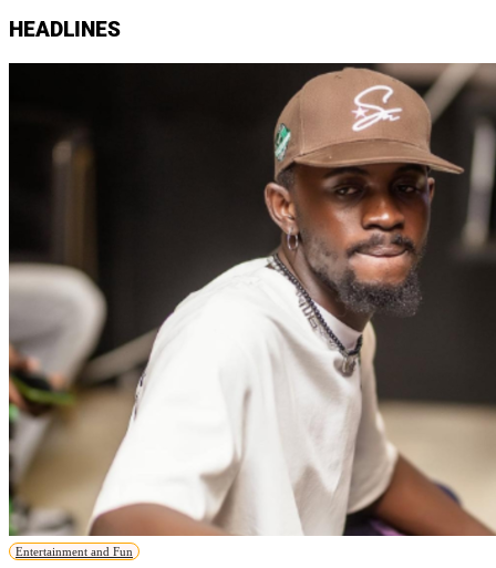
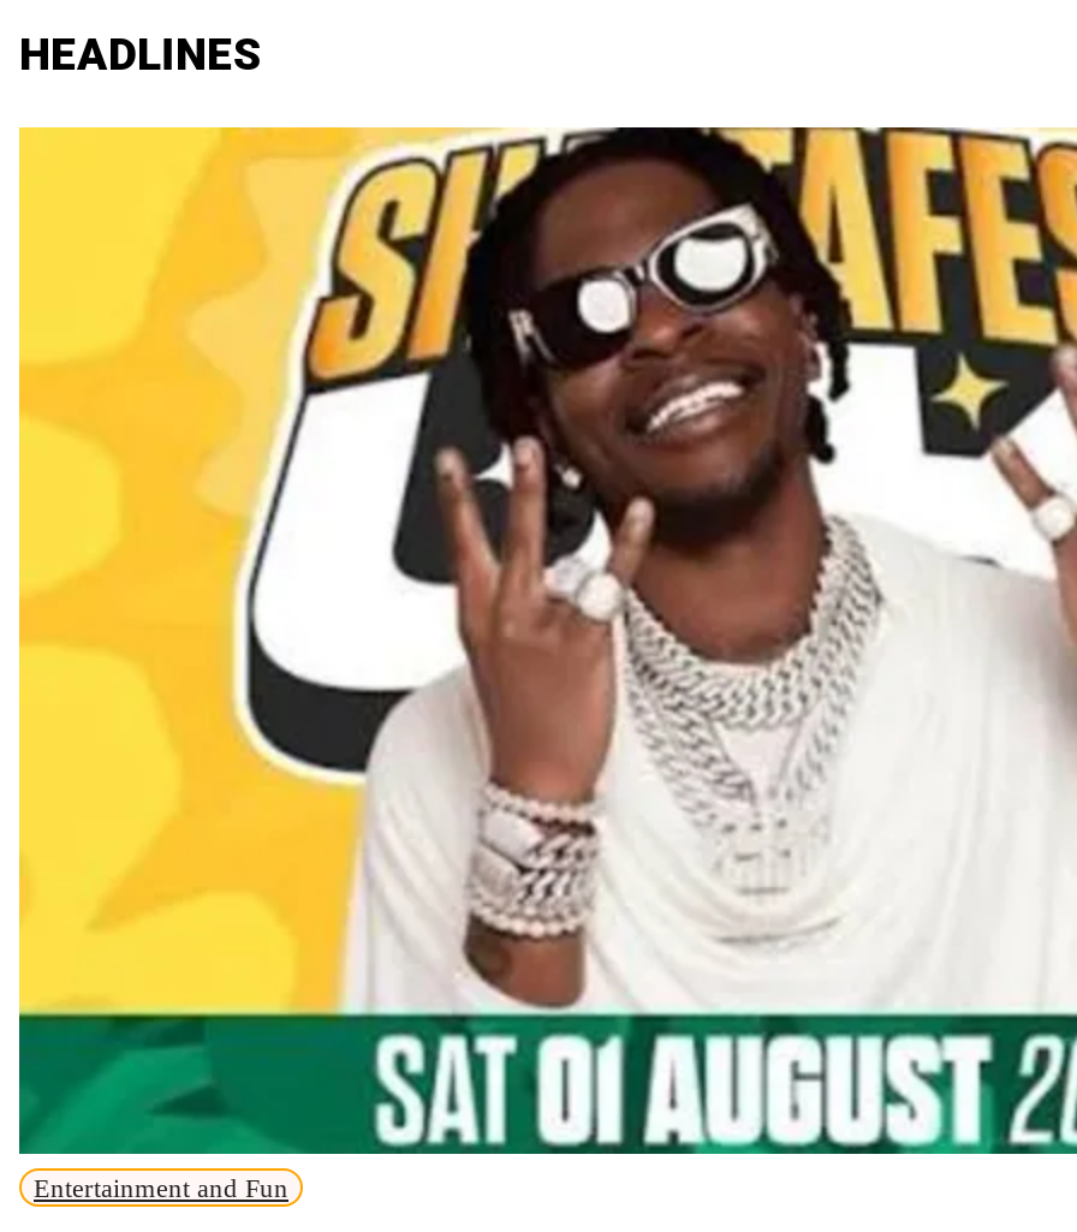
[8,62,493,537] [image] -> [17,125,1070,1156] [image]

